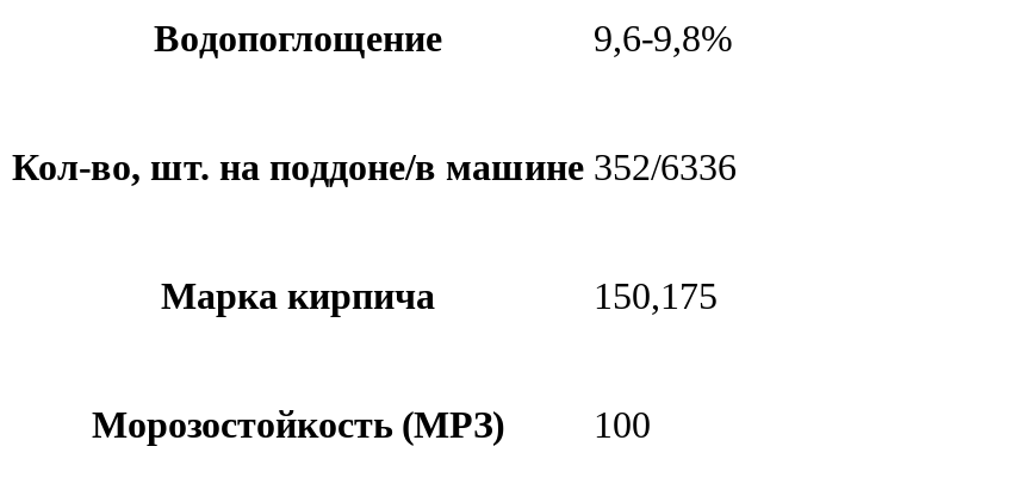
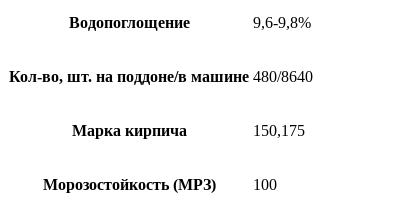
[12,146,737,187] Кол-во, шт. на поддоне/в машине 352/6336 -> [9,68,313,85] Кол-во, шт. на поддоне/в машине 480/8640

